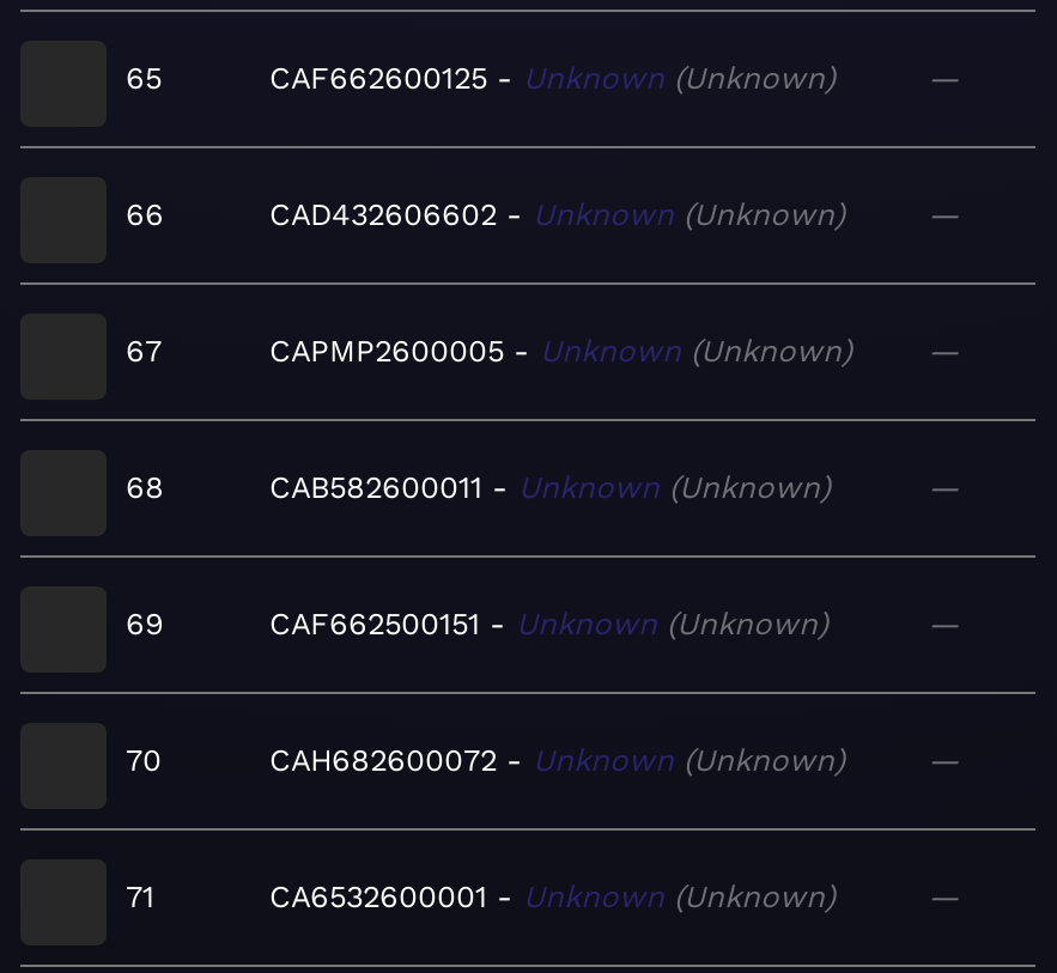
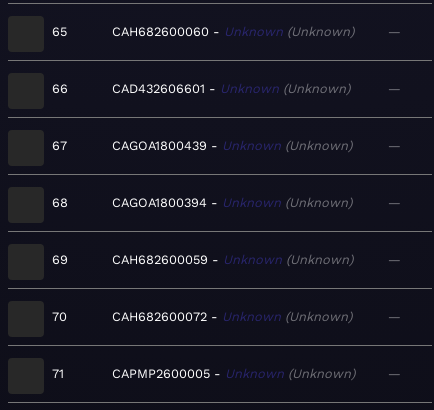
[269,61,487,97] CAF662600125 -> [112,24,209,39] CAH682600060
[269,197,497,233] CAD432606602 -> [112,81,205,96] CAD432606601
[269,334,504,370] CAPMP2600005 -> [112,138,207,153] CAGOA1800439
[269,470,482,506] CAB582600011 -> [112,195,207,210] CAGOA1800394
[269,607,480,642] CAF662500151 -> [112,252,208,267] CAH682600059
[269,879,487,915] CA6532600001 -> [112,366,210,381] CAPMP2600005

